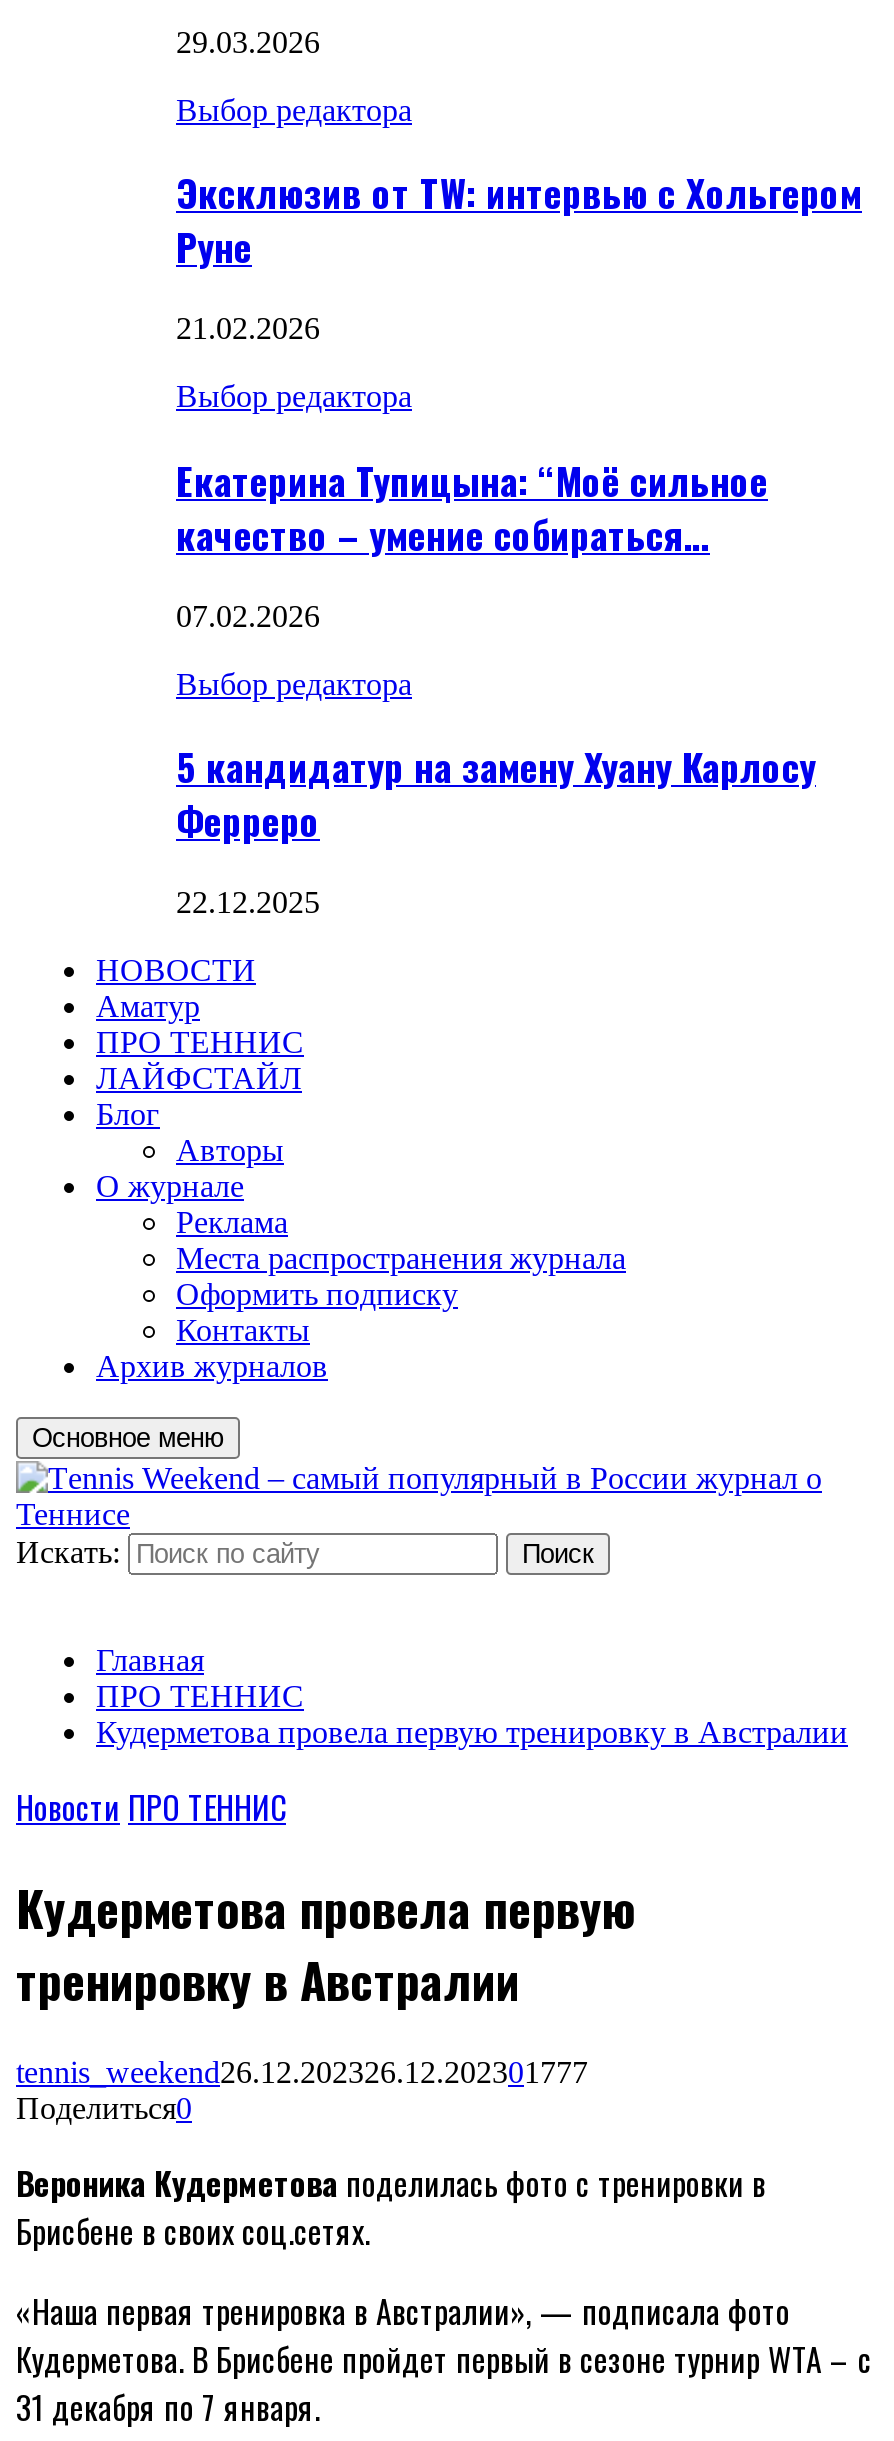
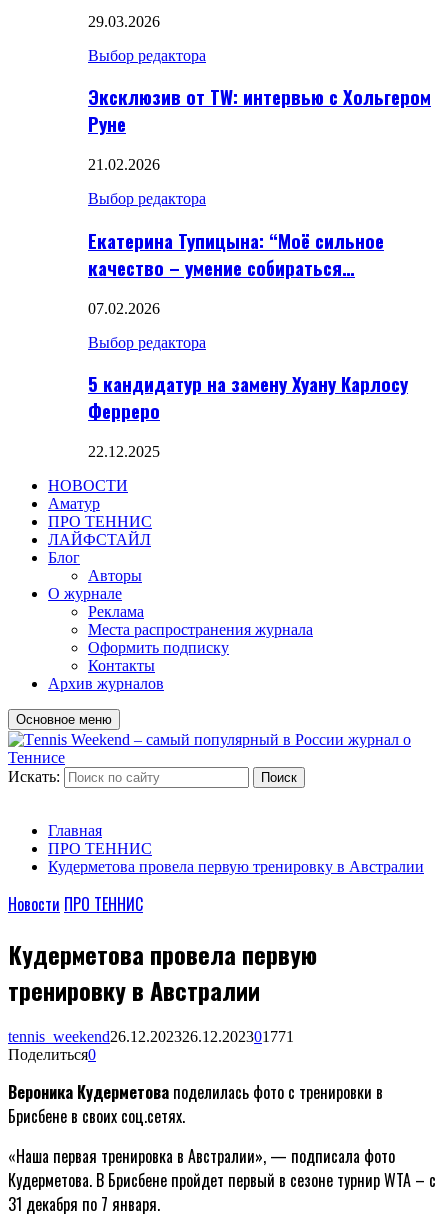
[16,2055,588,2089] tennis_weekend26.12.202326.12.202301777 -> [8,1028,294,1045] tennis_weekend26.12.202326.12.202301771

